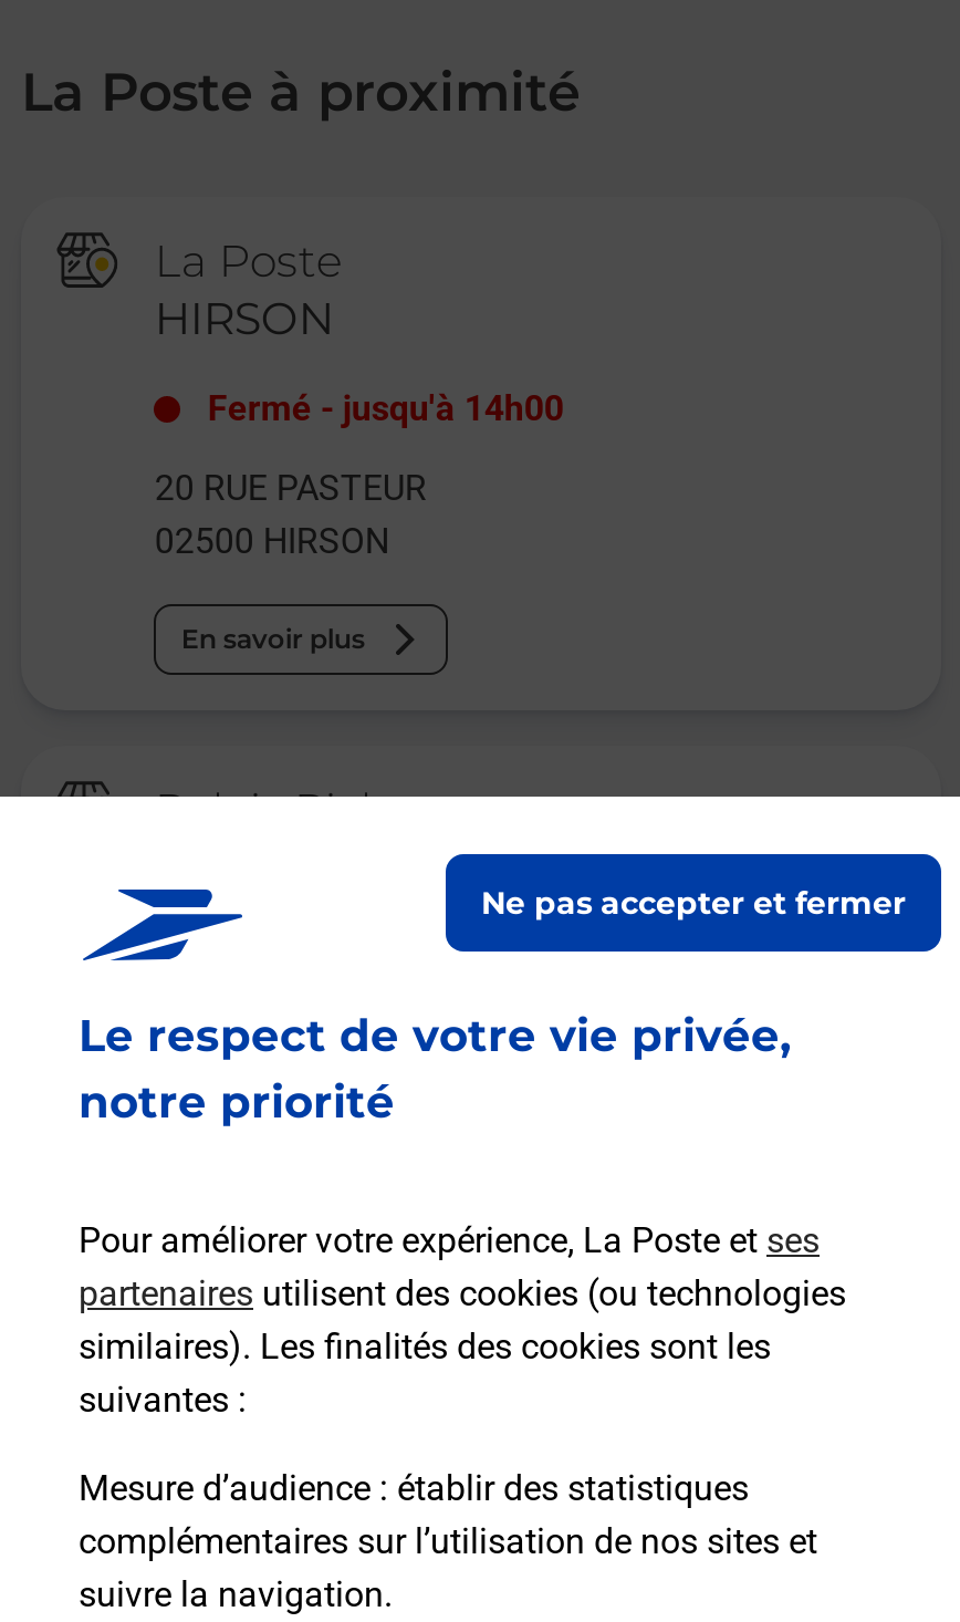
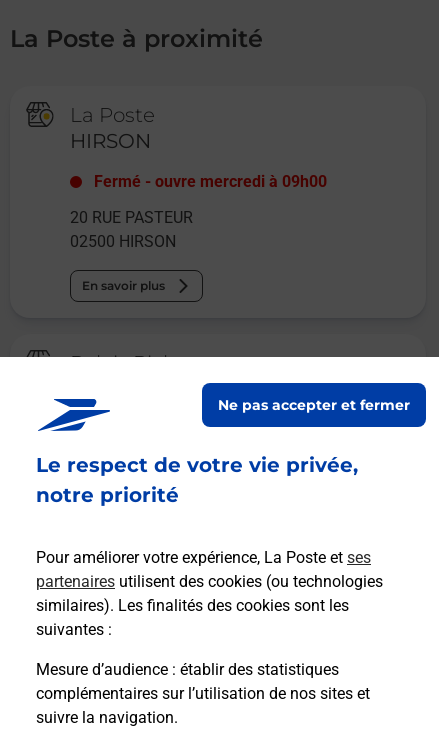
[207,387,564,429] Fermé - jusqu'à 14h00 -> [94,172,327,191] Fermé - ouvre mercredi à 09h00

